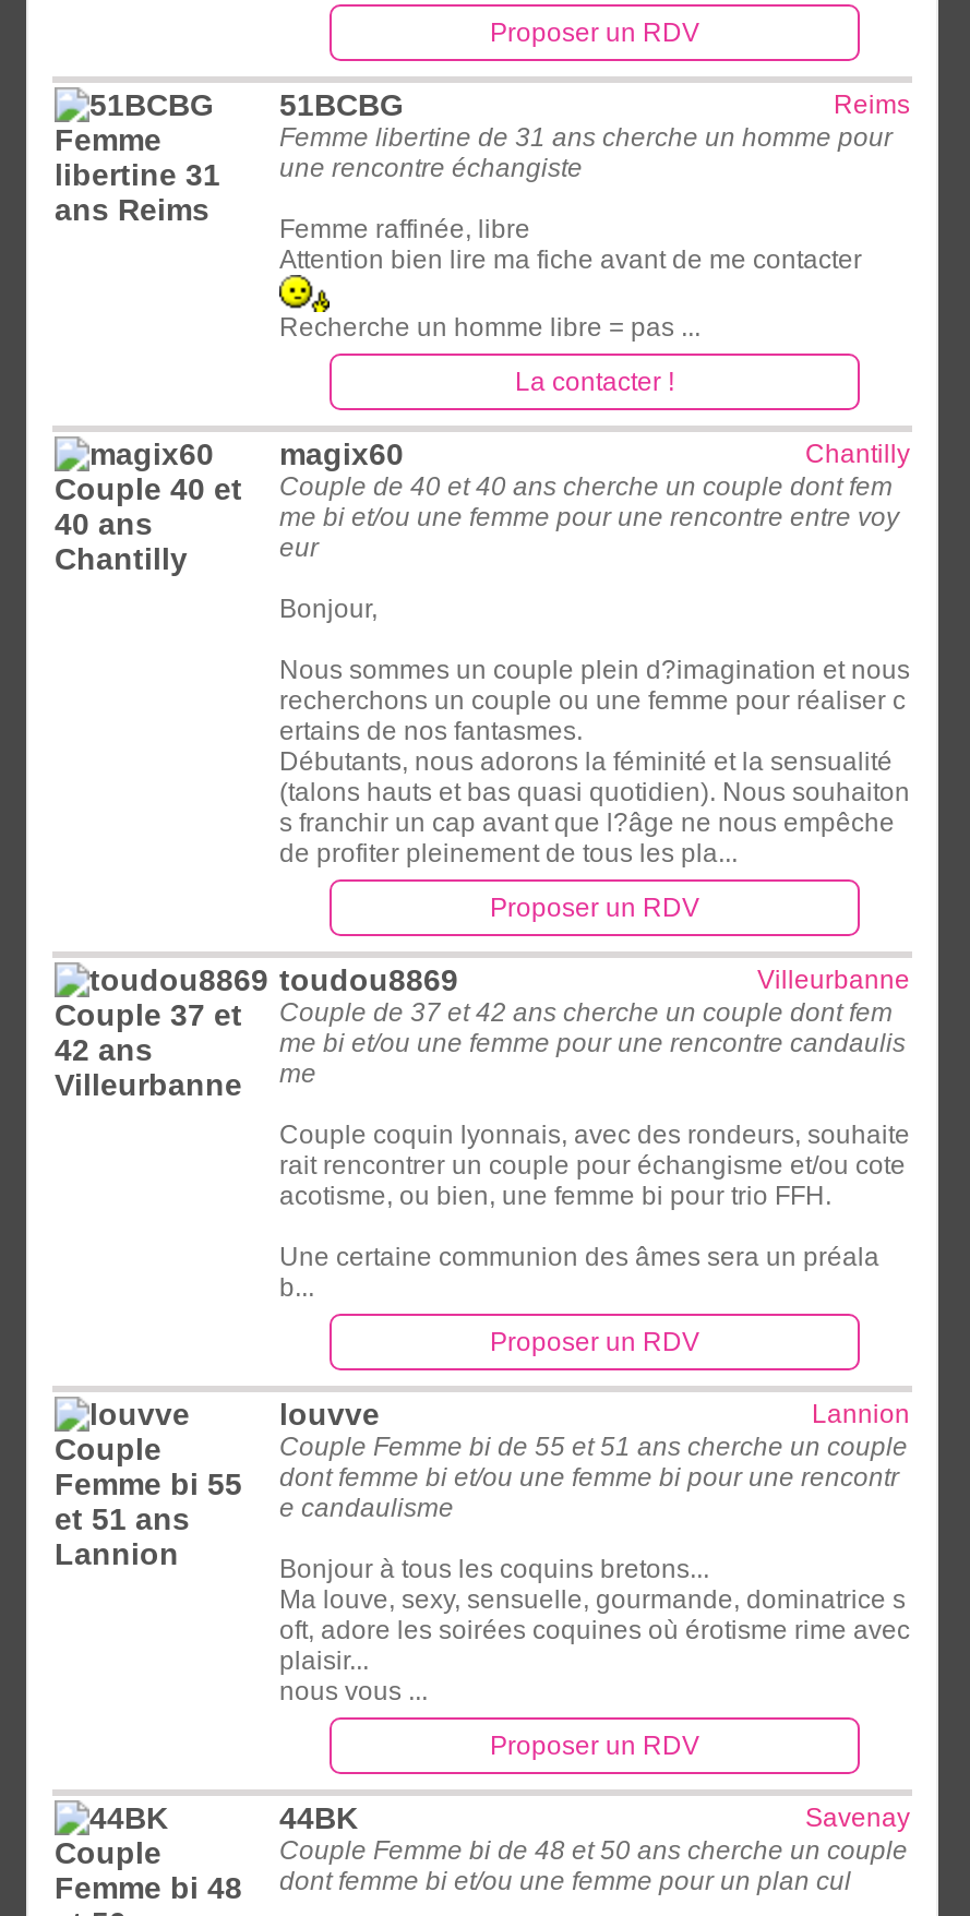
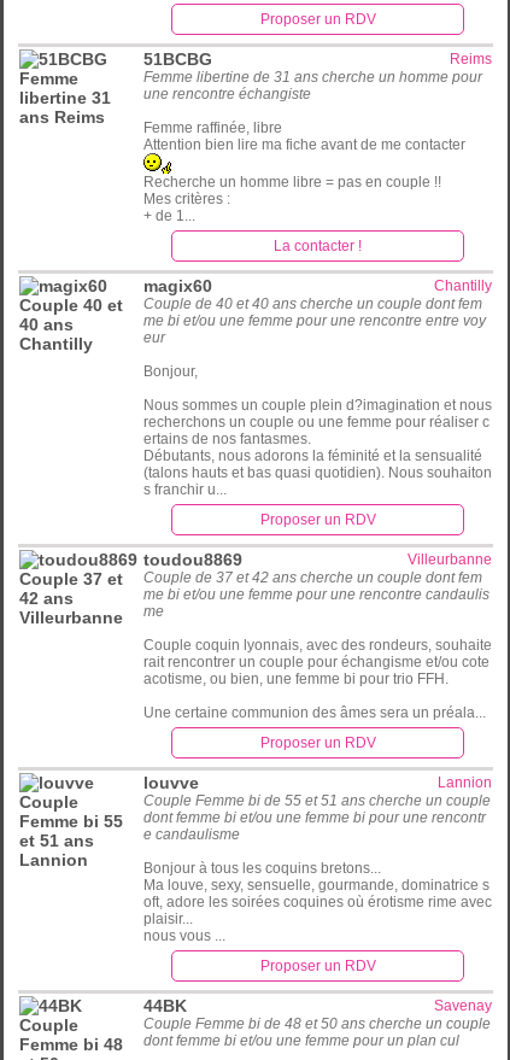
[279,311,700,342] Recherche un homme libre = pas ... -> [143,173,441,224] Recherche un homme libre = pas en couple !! | Mes critères : | + de 1...
moved [279,366,910,806] -> [143,237,492,481]: La contacter ! | magix60 | Chantilly | ... | Débutants, nous adorons la féminité et la sensualité | (talons hauts et bas quasi quotidien). Nous souhaiton
[279,806,895,867] s franchir un cap avant que l?âge ne nous empêche | de profiter pleinement de tous les pla... -> [143,481,227,497] s franchir u...
[279,1241,879,1302] Une certaine communion des âmes sera un préala | b... -> [143,704,486,721] Une certaine communion des âmes sera un préala...

